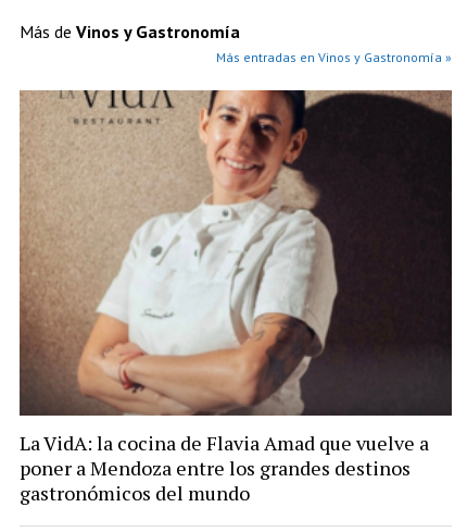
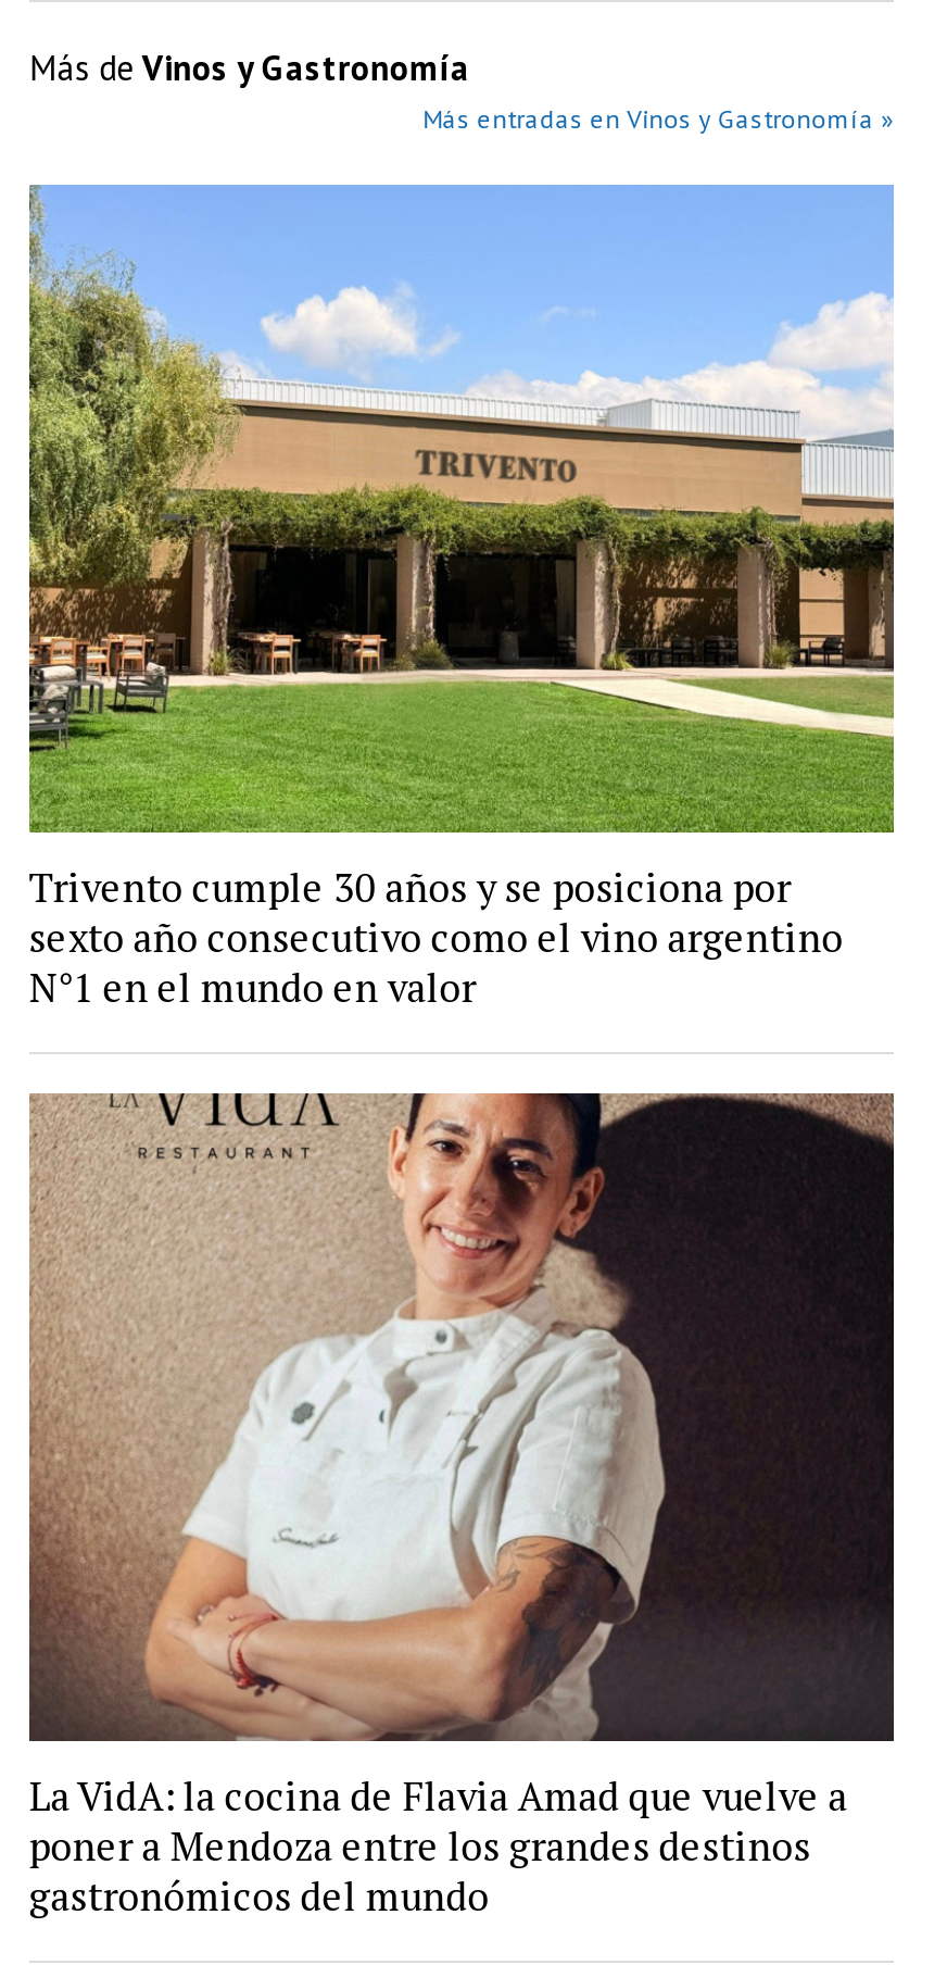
none -> [27,183,896,1012] [image] | Trivento cumple 30 años y se posiciona por | sexto año consecutivo como el vino argentino | N°1 en el mundo en valor

